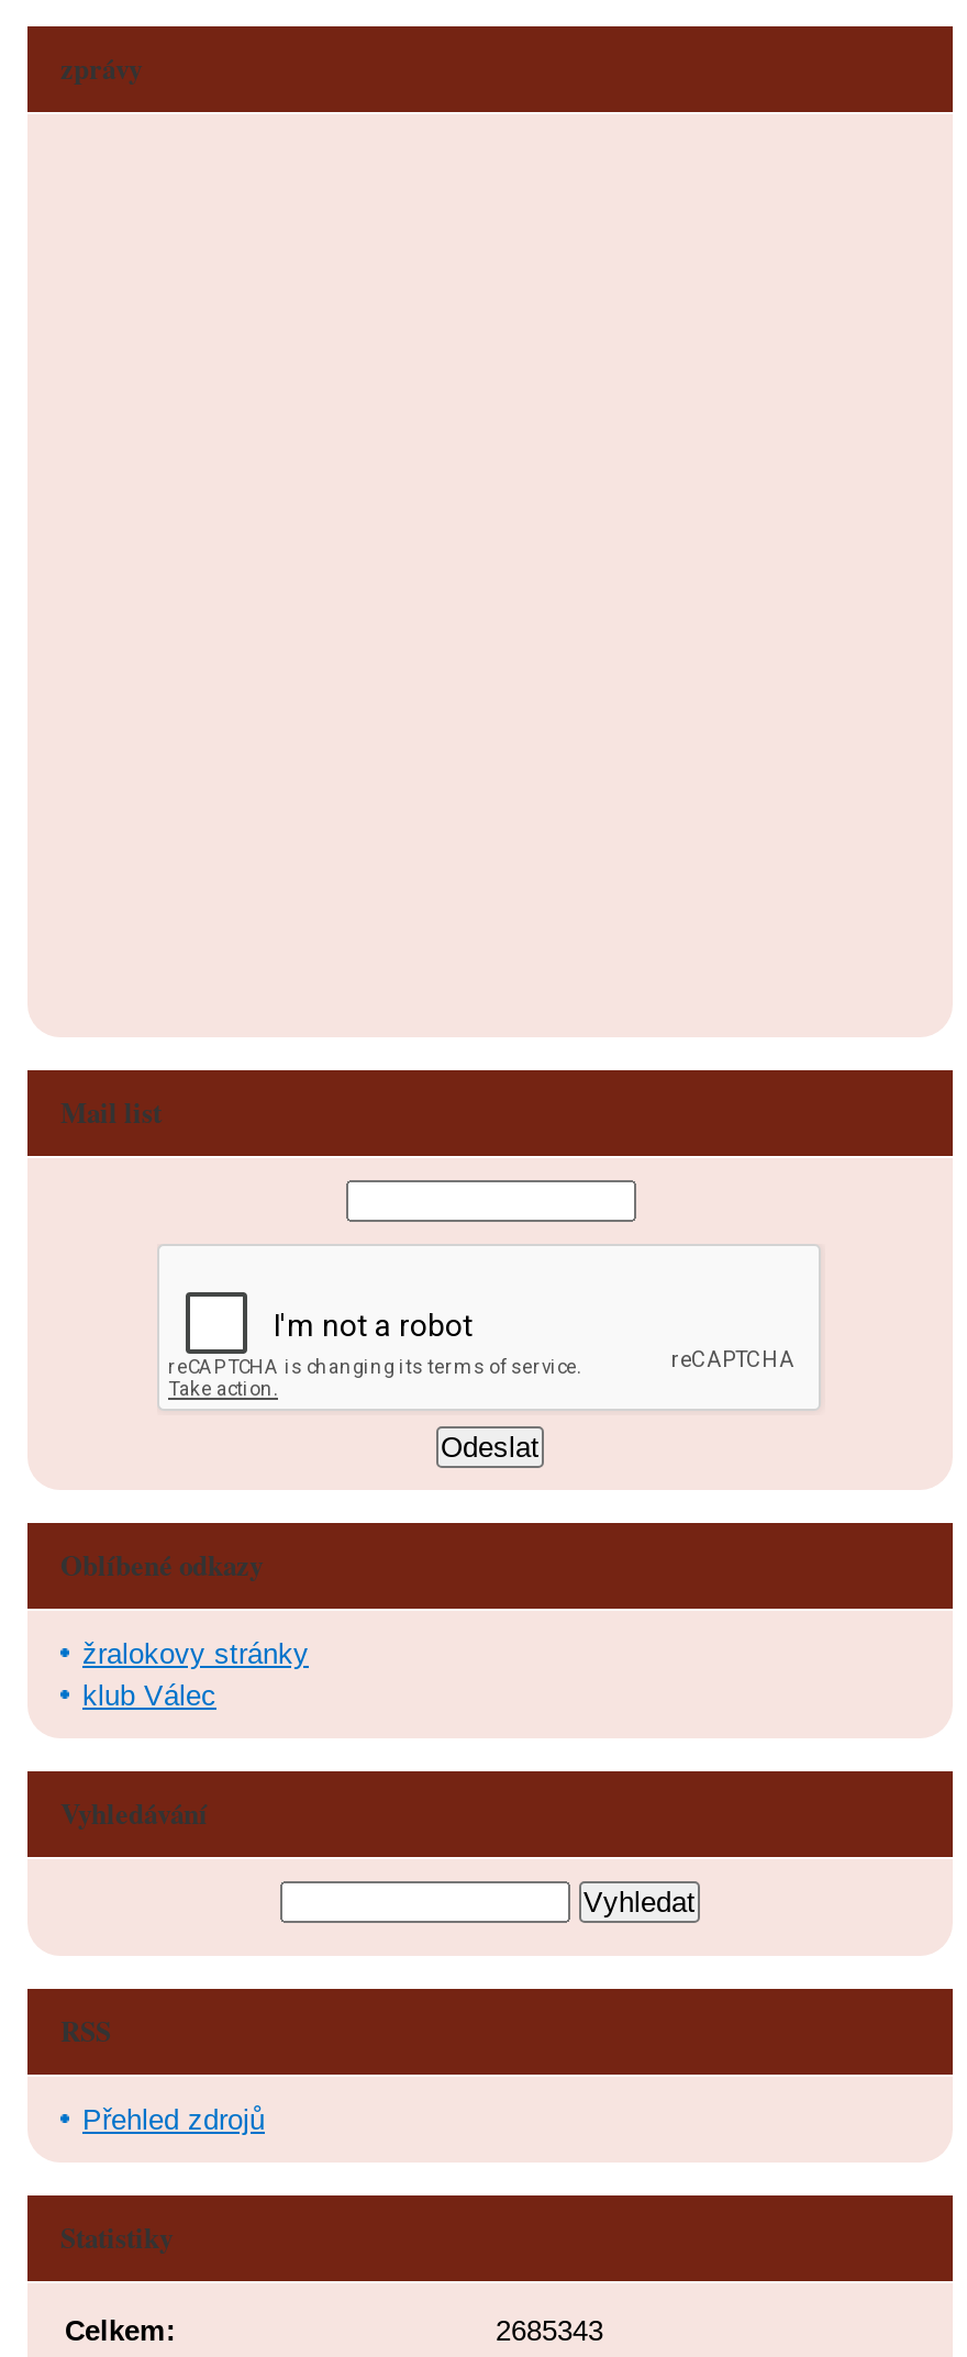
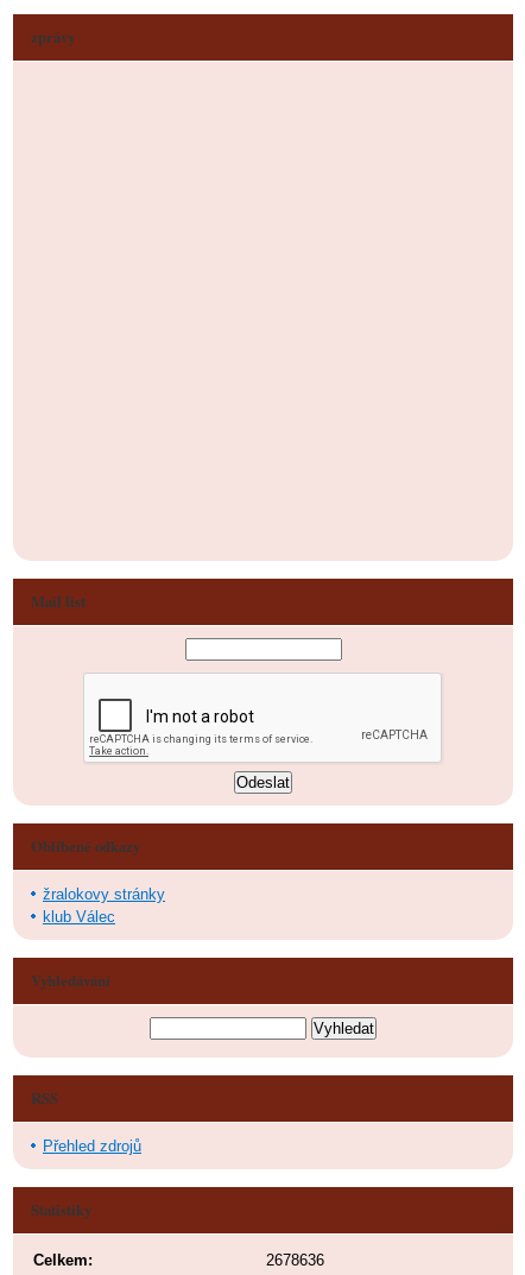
[496,2315,603,2348] 2685343 -> [266,1252,324,1270] 2678636

